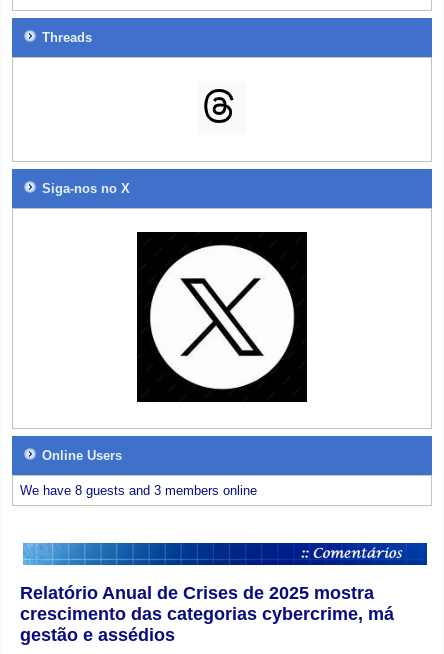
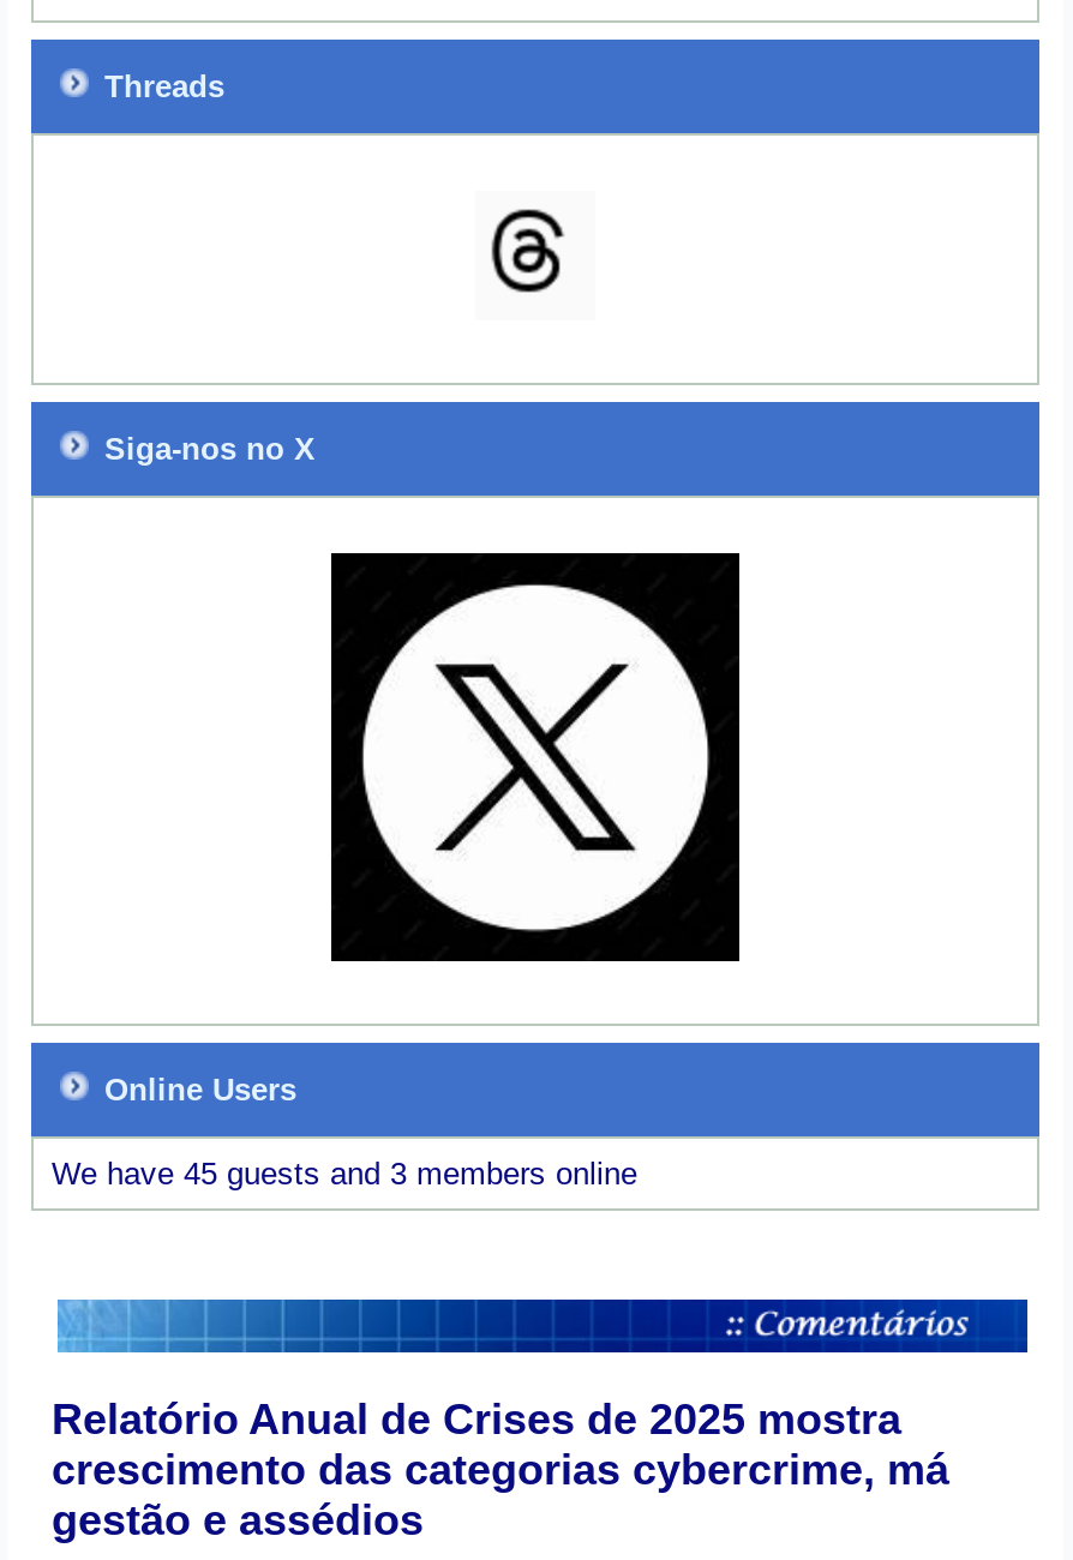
[20,483,257,498] We have 8 guests and 3 members online -> [52,1155,637,1191] We have 45 guests and 3 members online

